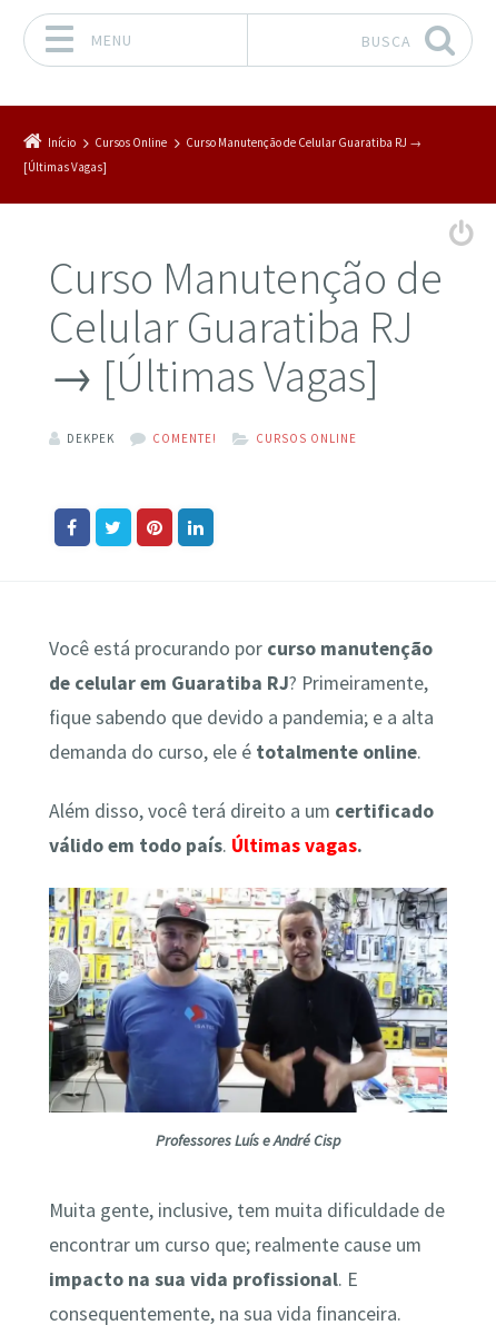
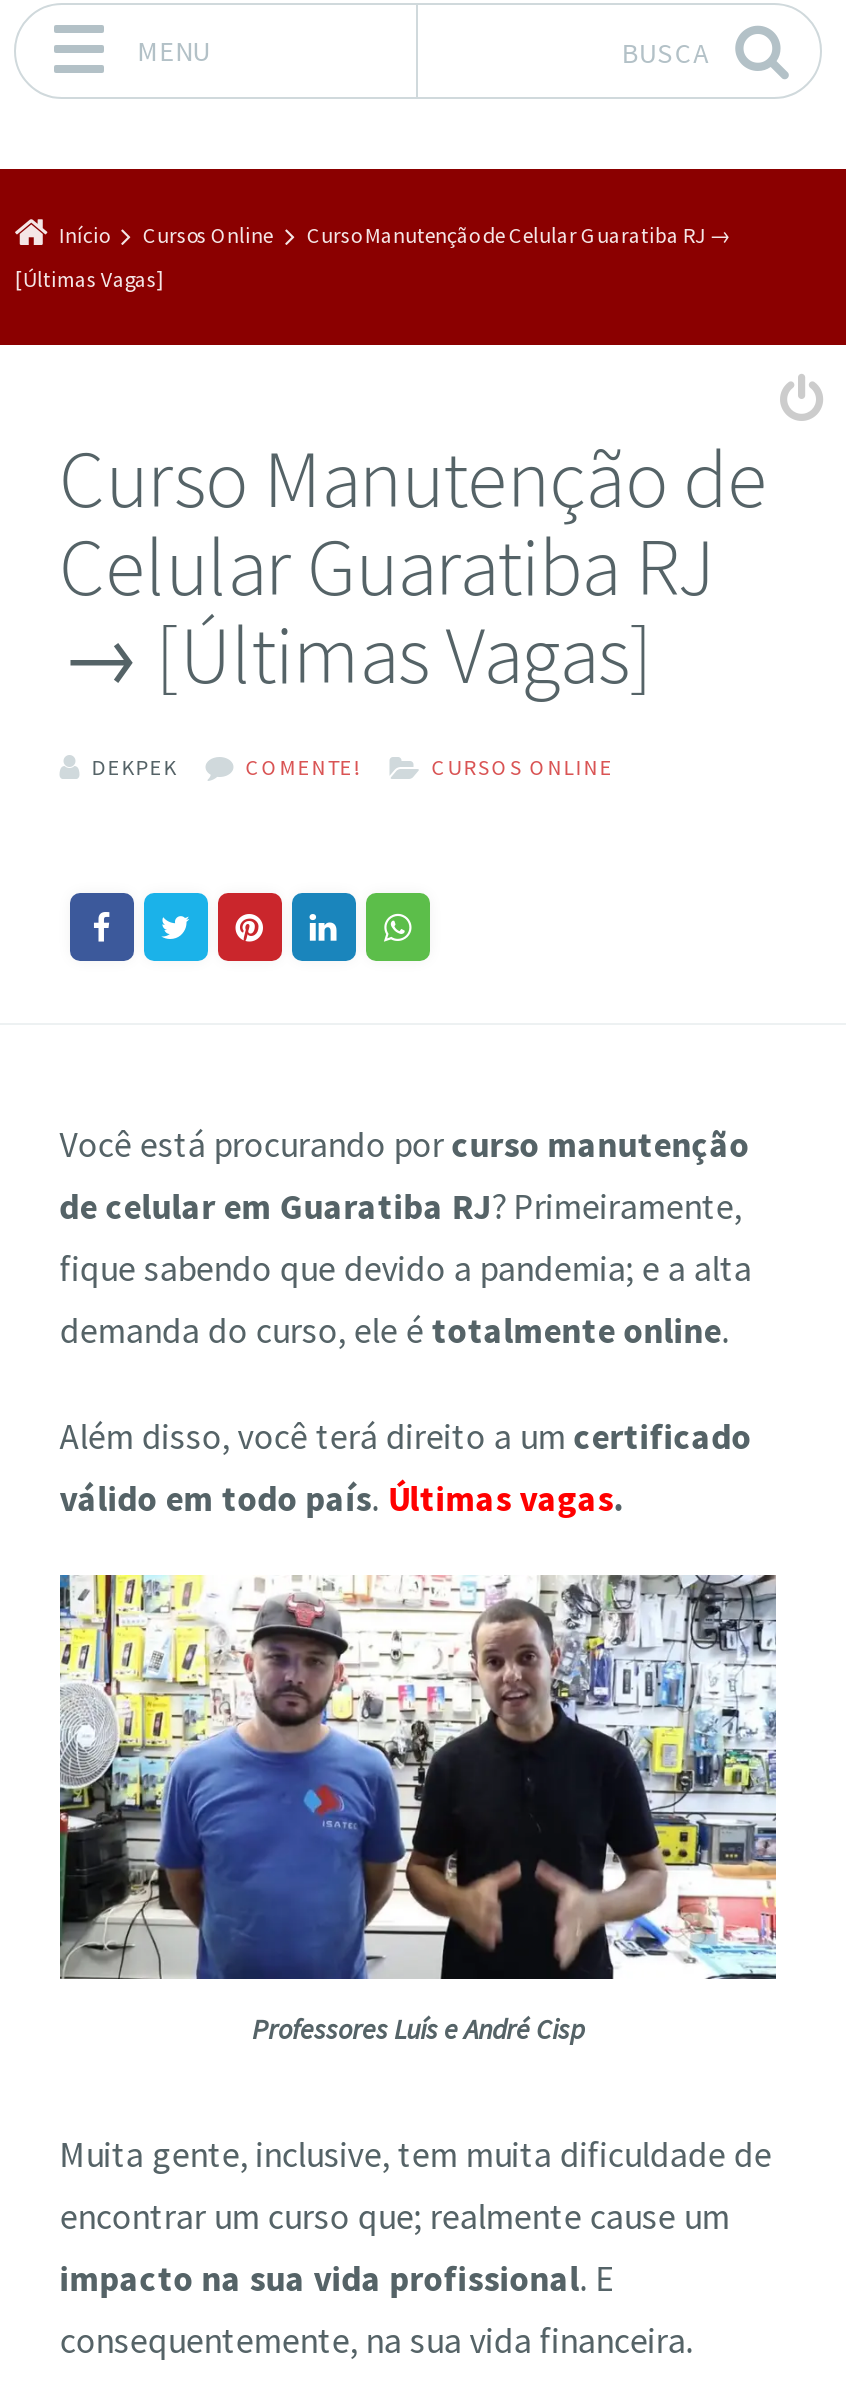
none -> [364,891,432,963] [image]

